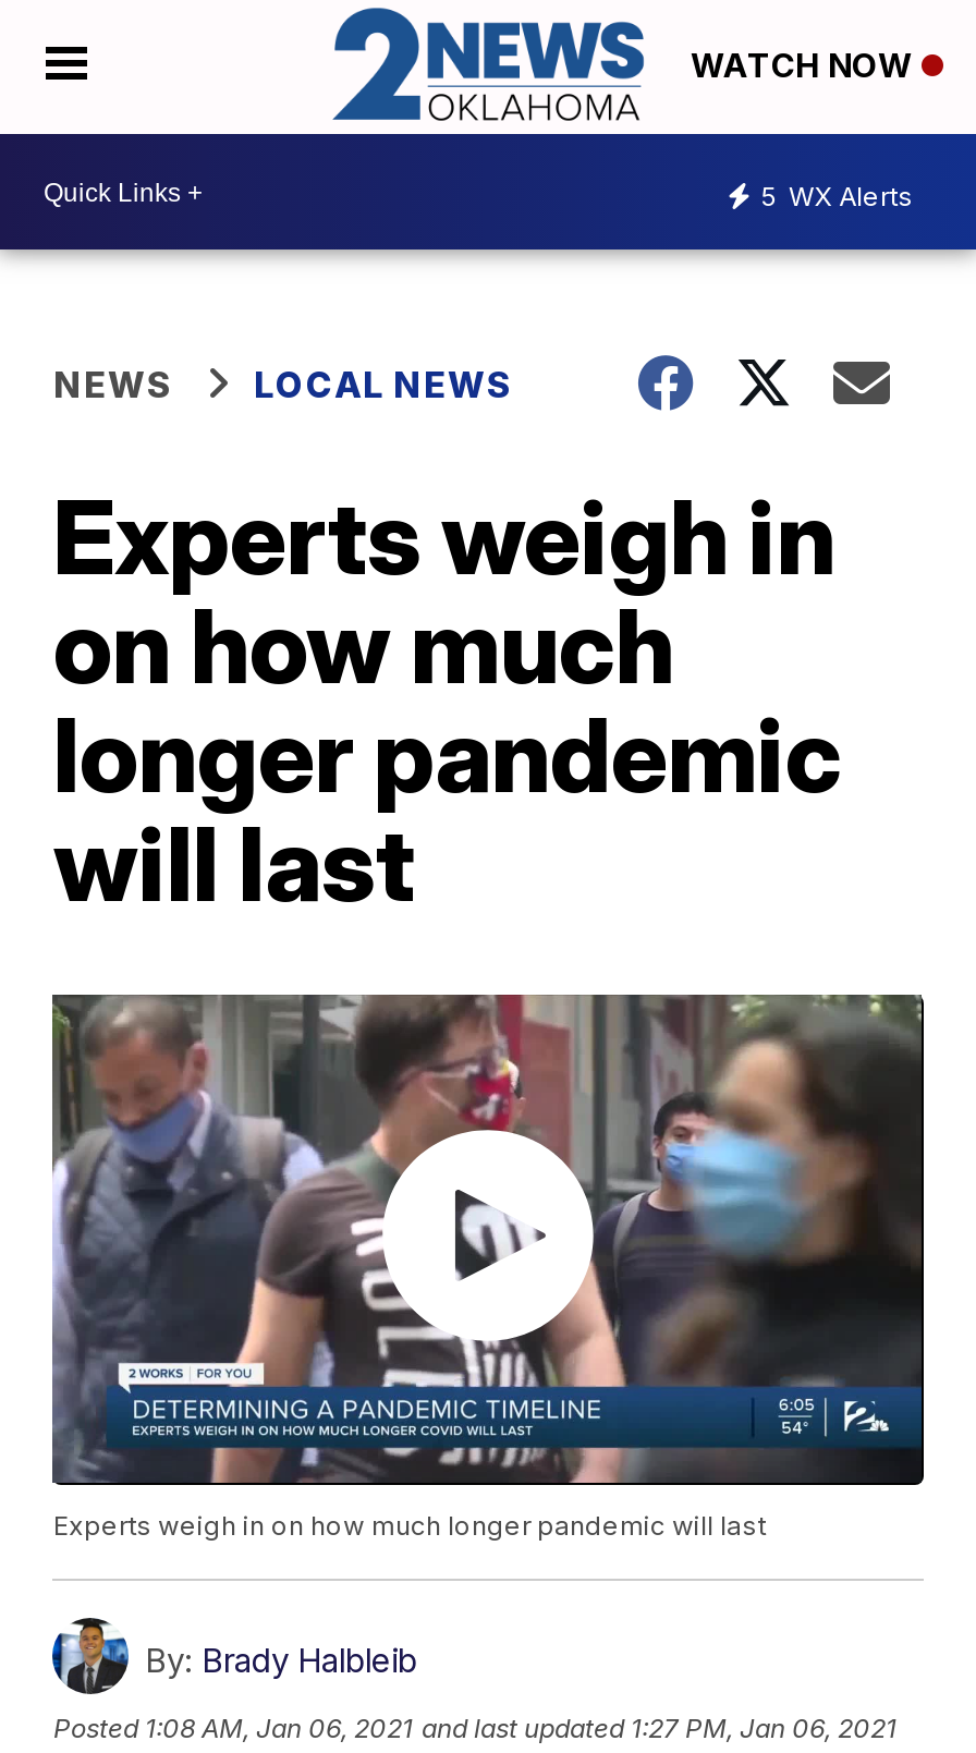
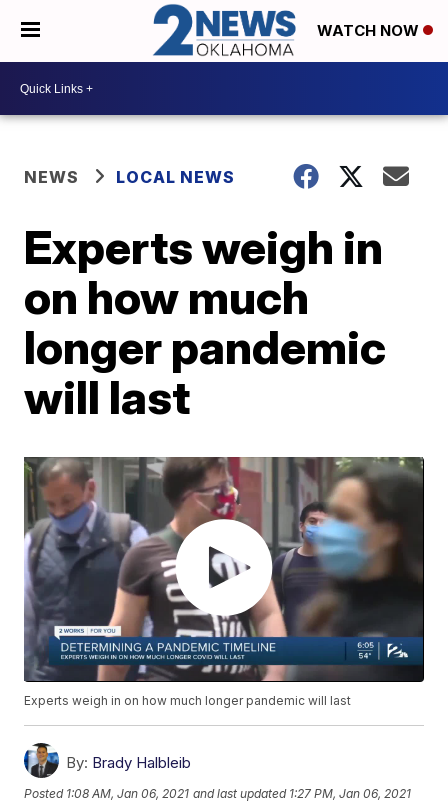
[760,179,913,212] 5 WX Alerts -> none

